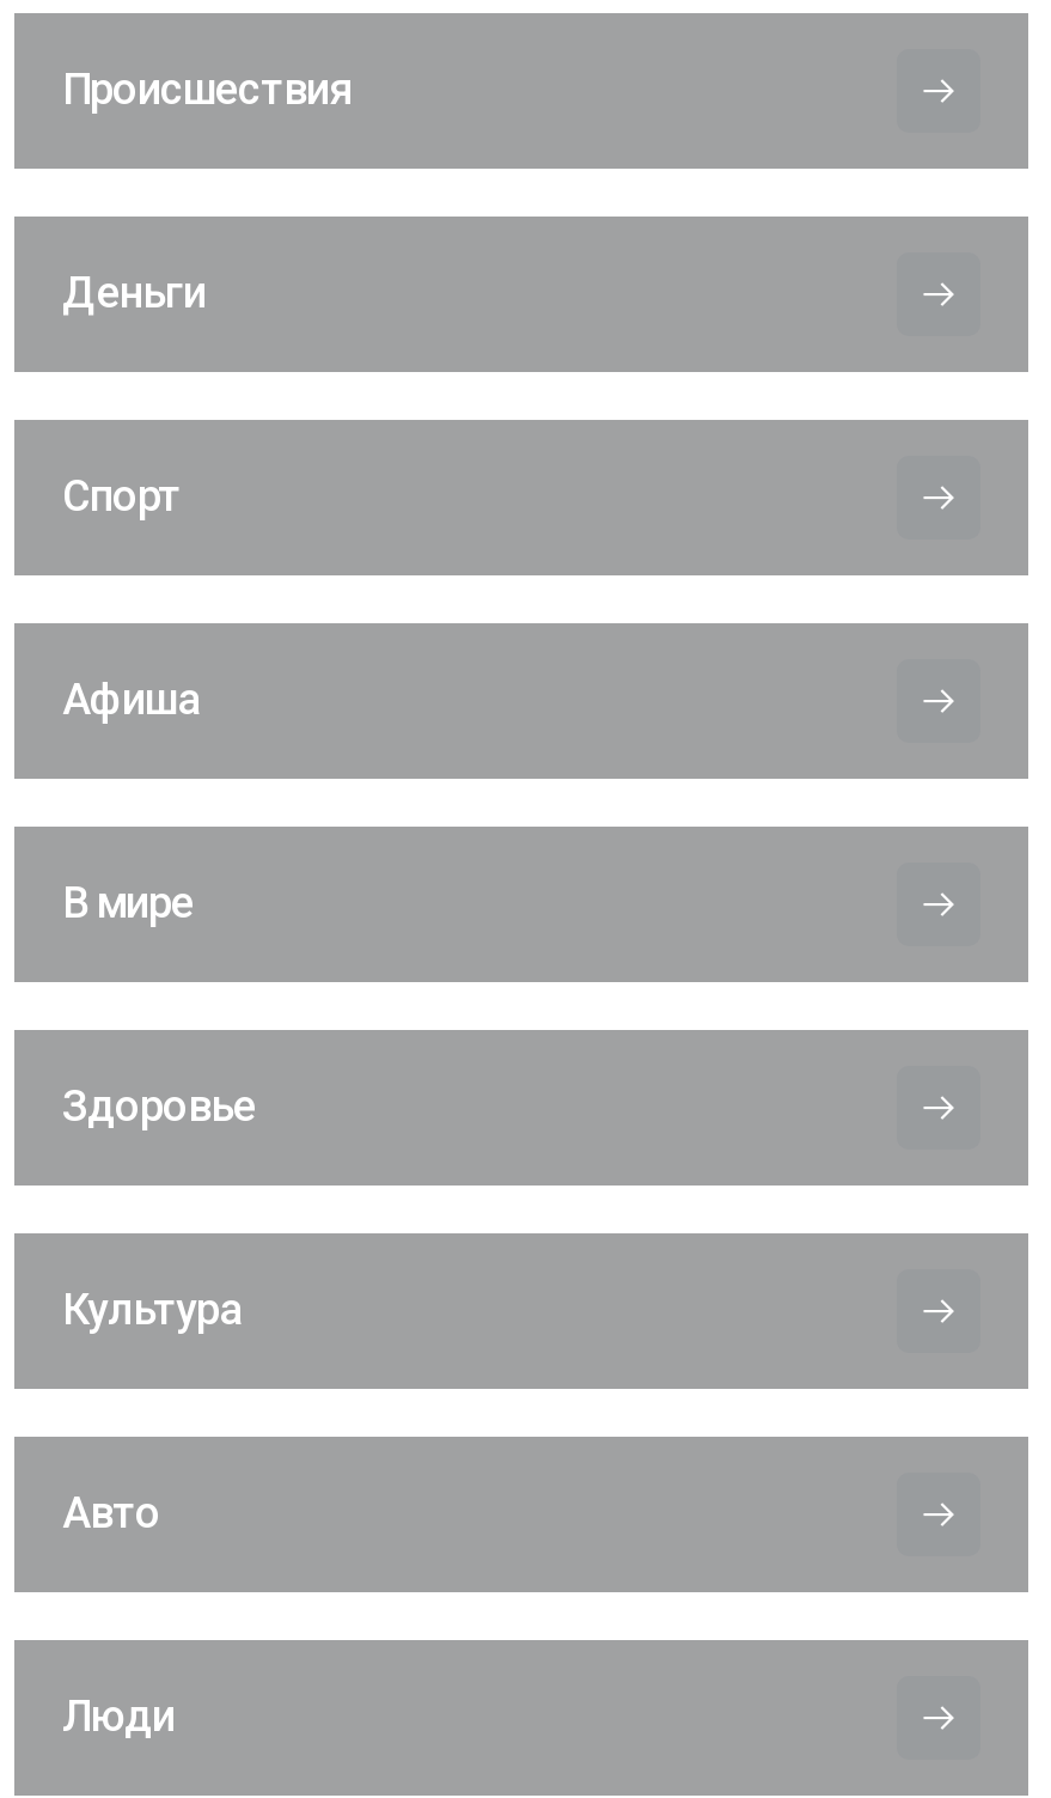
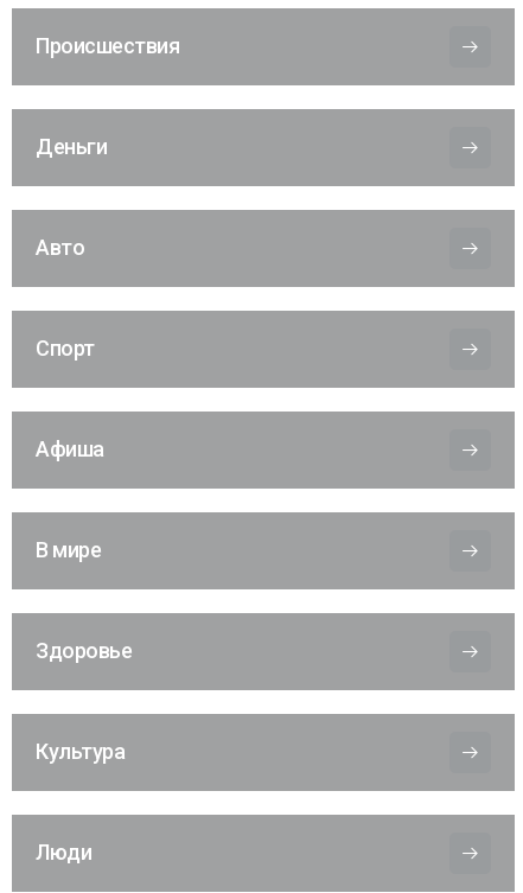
moved [62,471,256,1335] -> [36,336,132,764]: Спорт | Афиша | В мире | Здоровье | Культура
moved [62,1488,160,1538] -> [36,235,84,260]: Авто

